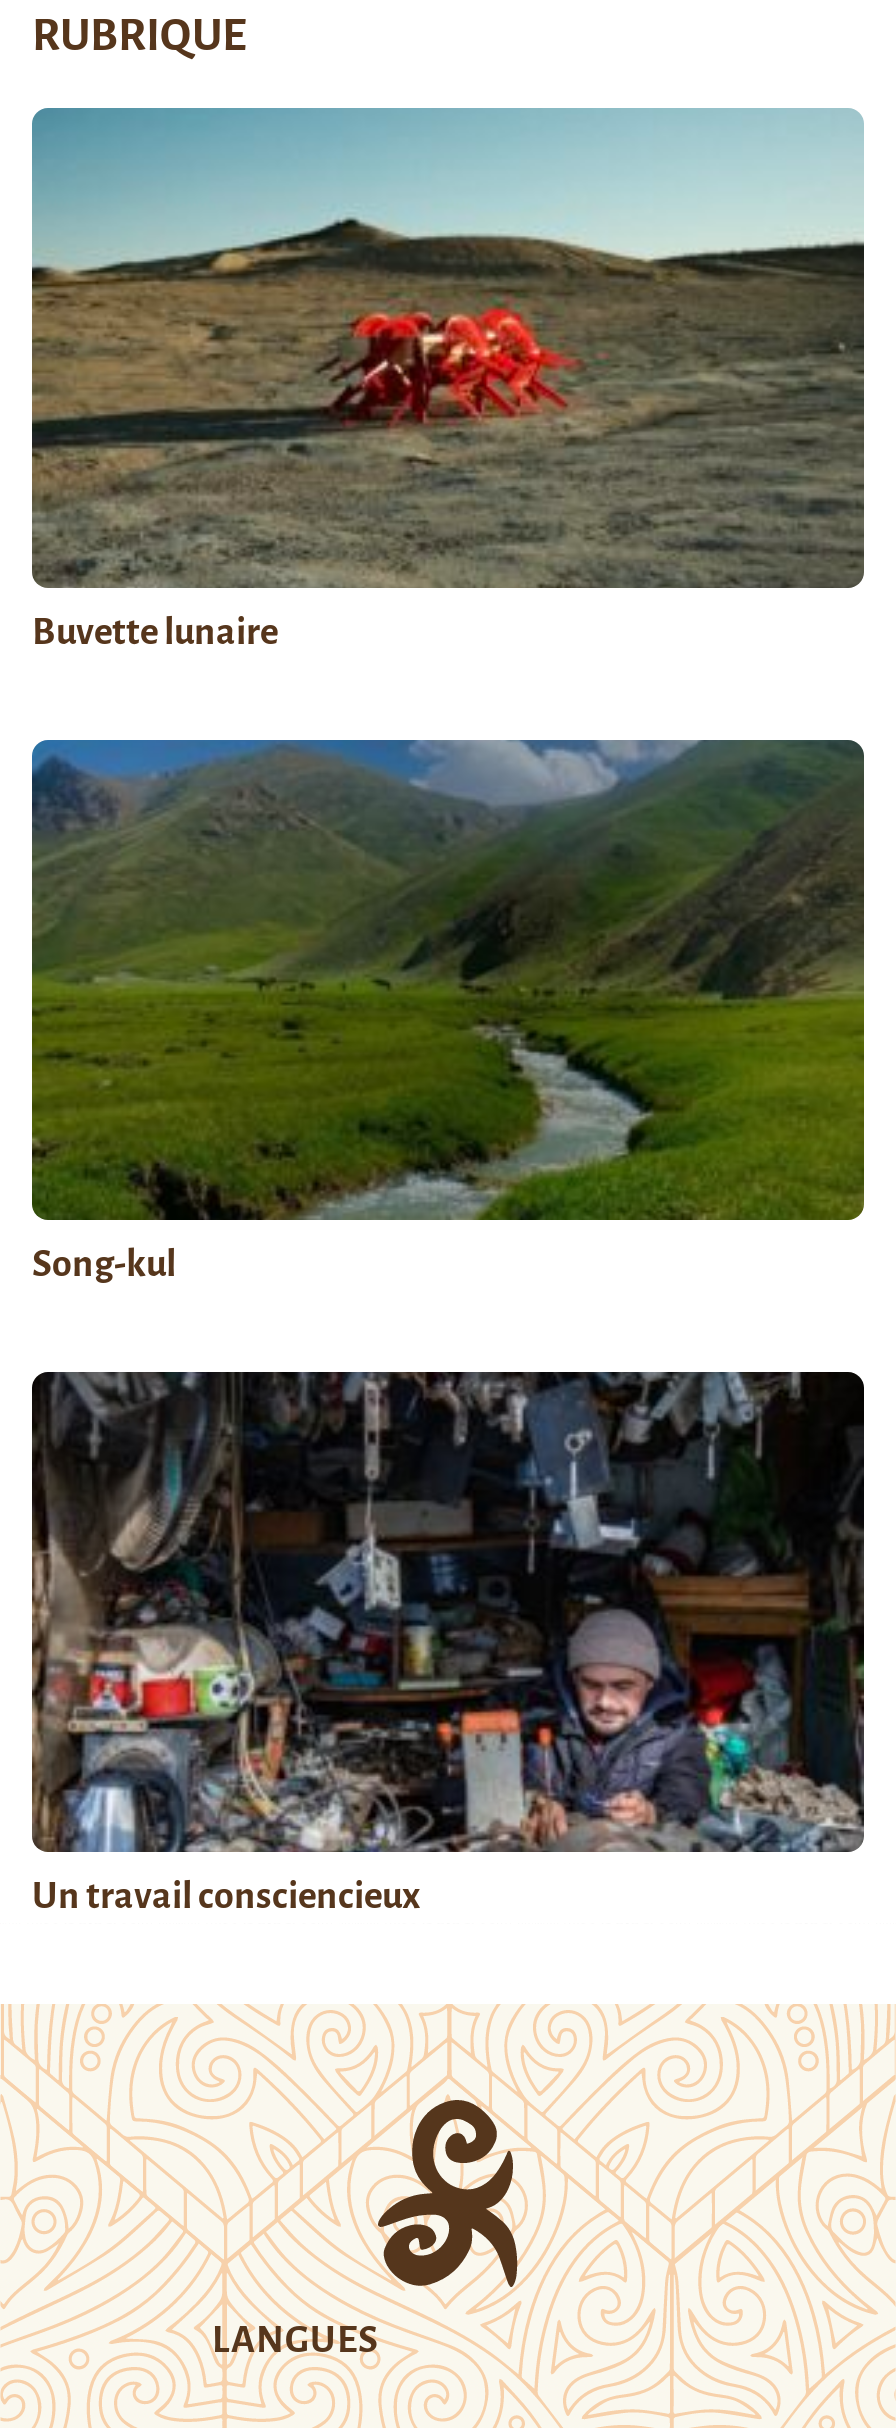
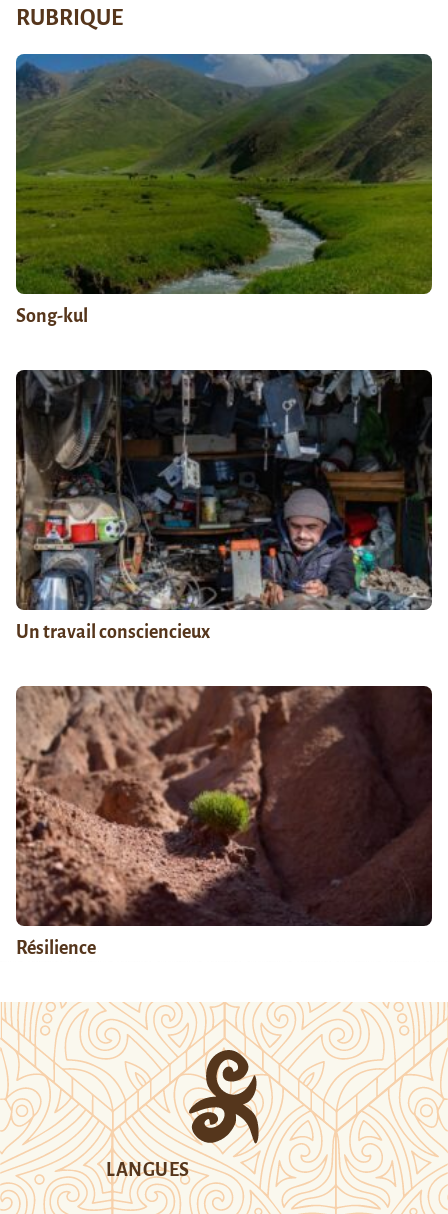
[30,108,864,652] [image] | Buvette lunaire -> none
moved [28,738,866,1916] -> [14,53,433,642]: [image] | Song-kul | Un travail consciencieux
none -> [15,685,432,958] [image] | Résilience

